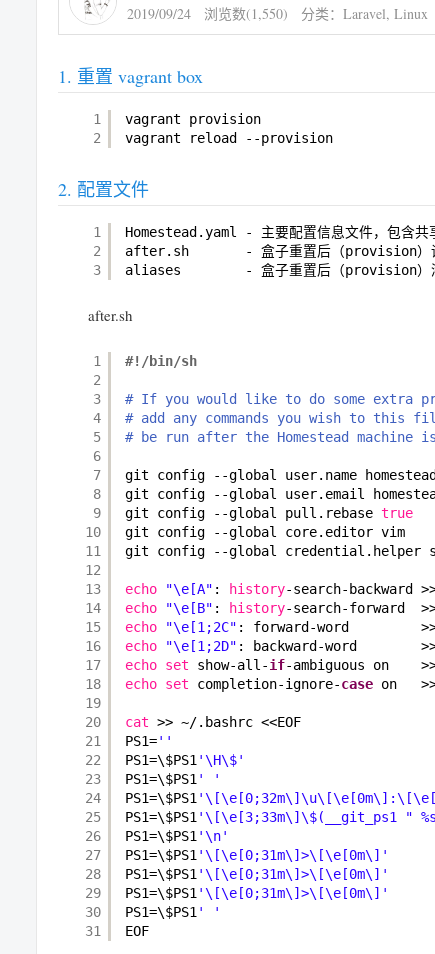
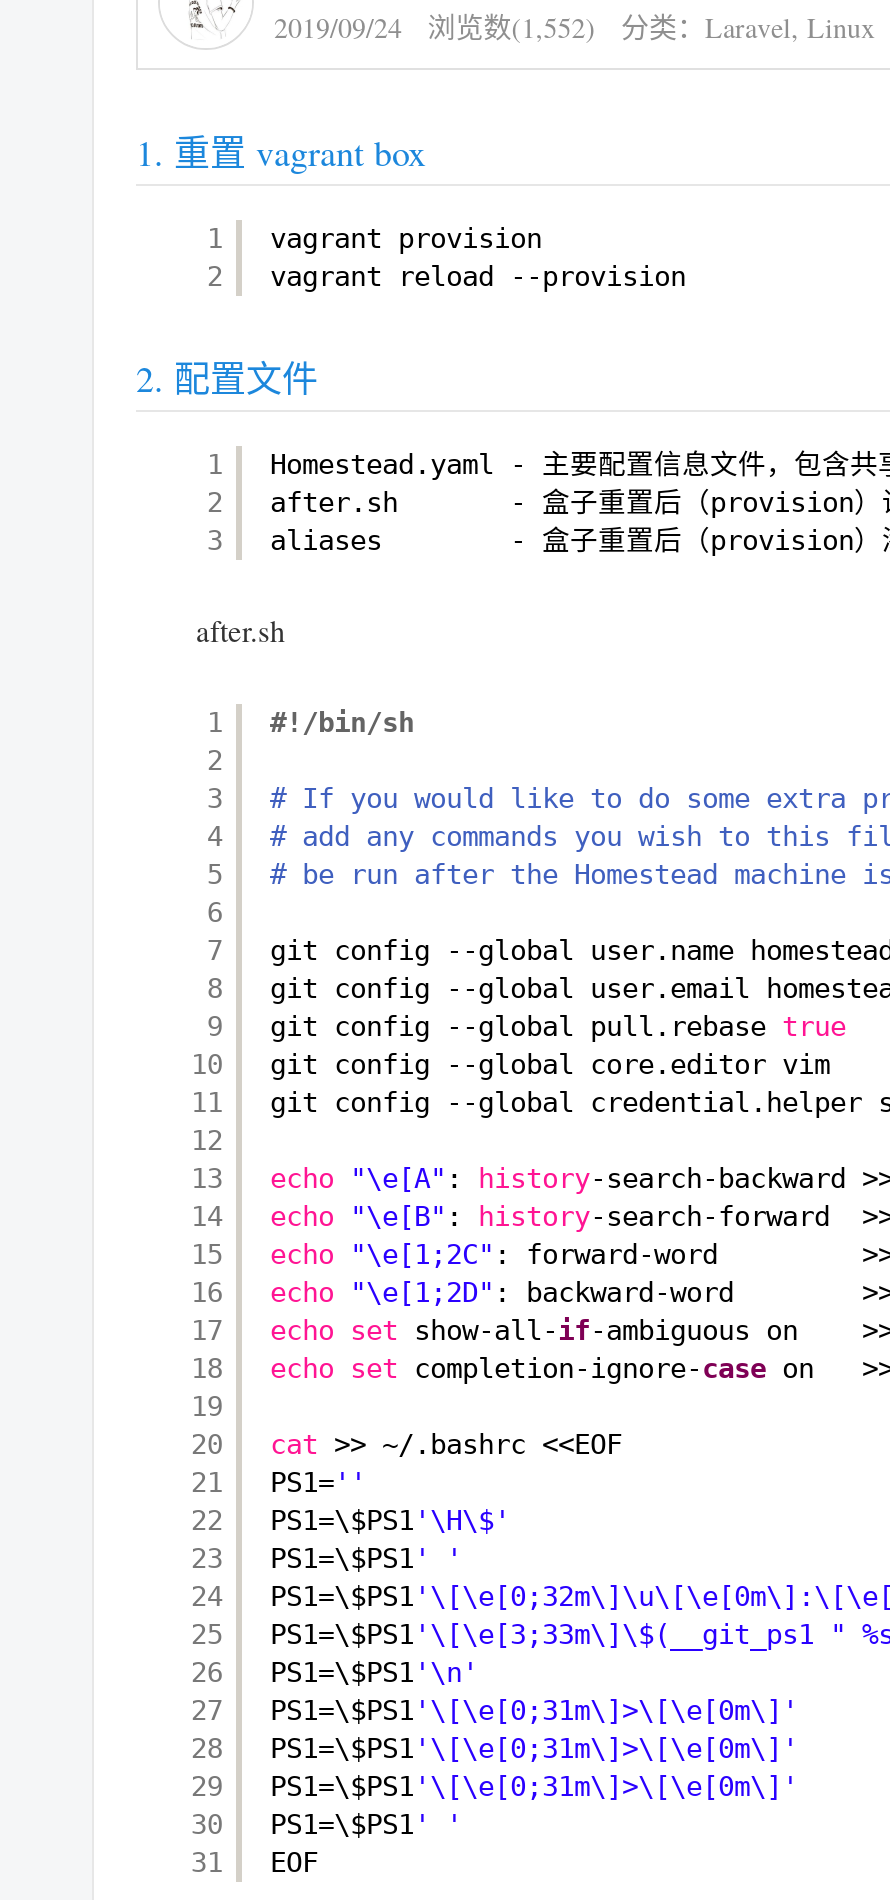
[127,4,427,23] 2019/09/24 浏览数(1,550) 分类：Laravel, Linux -> [274,8,875,46] 2019/09/24 浏览数(1,552) 分类：Laravel, Linux

